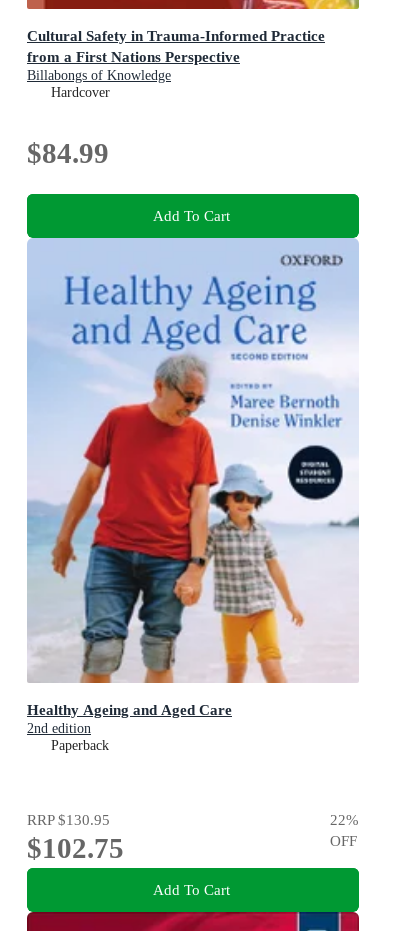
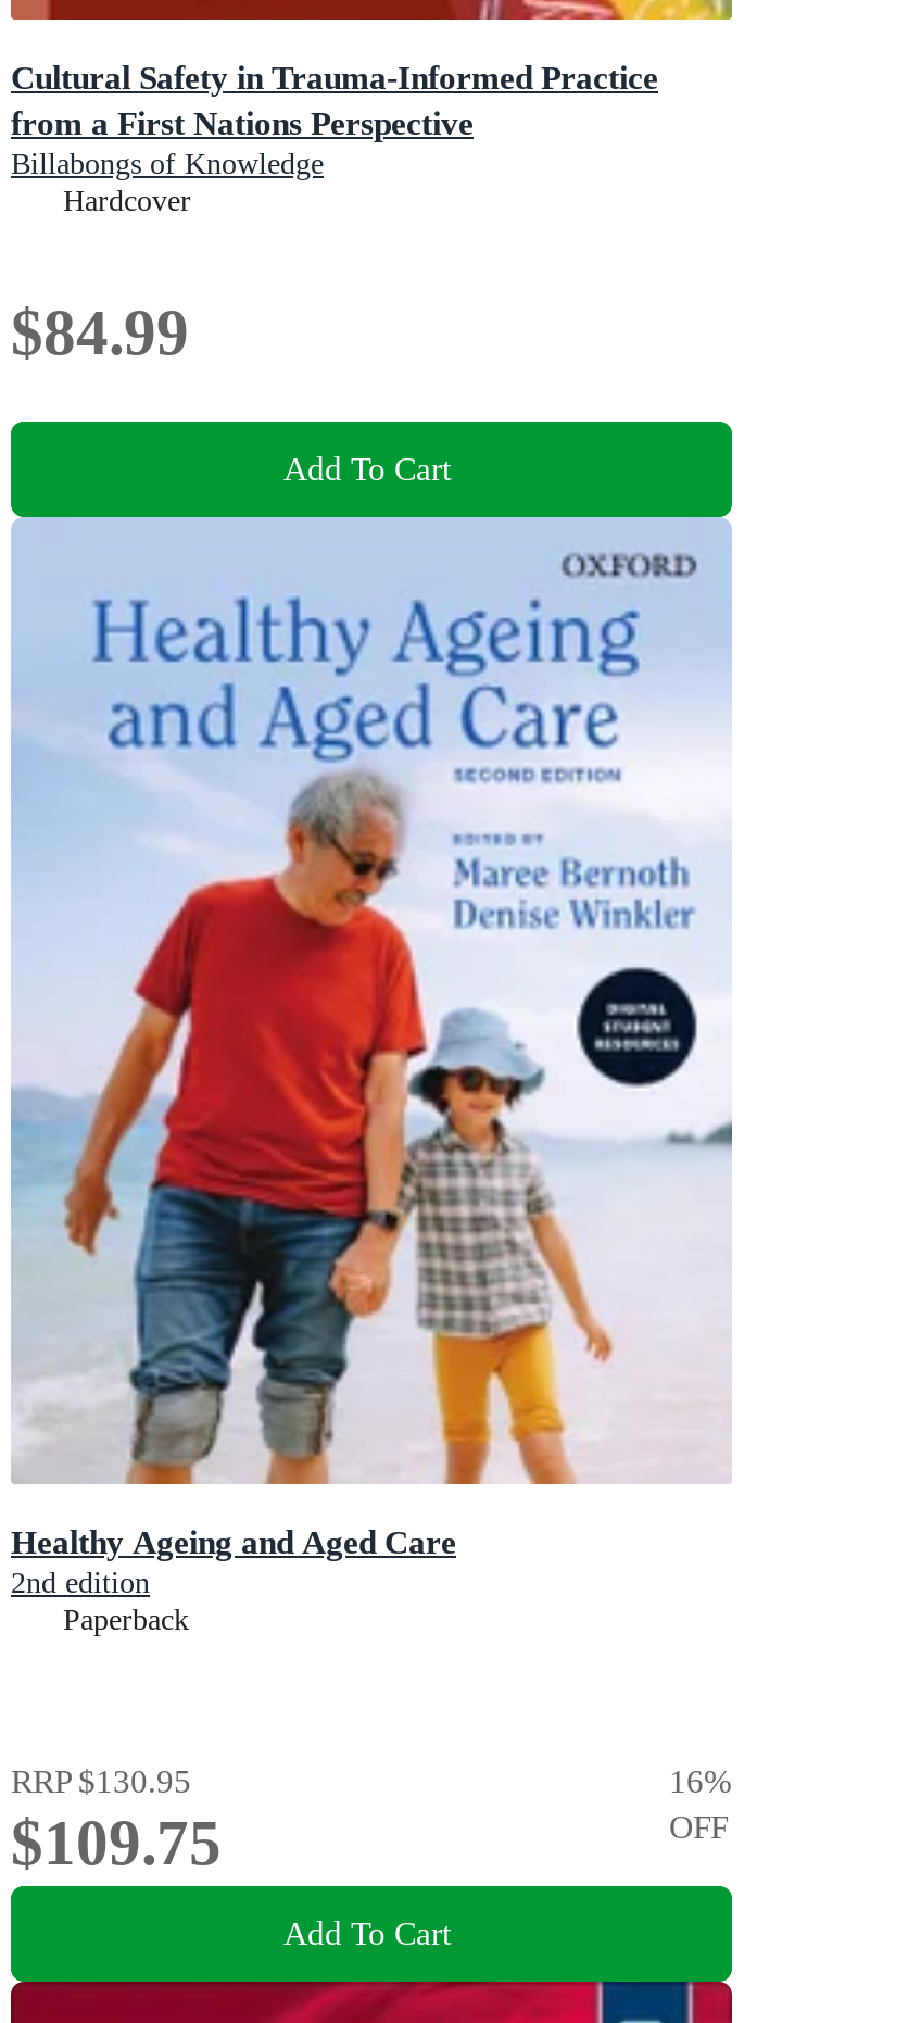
[330,811,359,828] 22% -> [669,1761,732,1798] 16%
[27,832,124,864] $102.75 -> [11,1807,222,1877] $109.75

